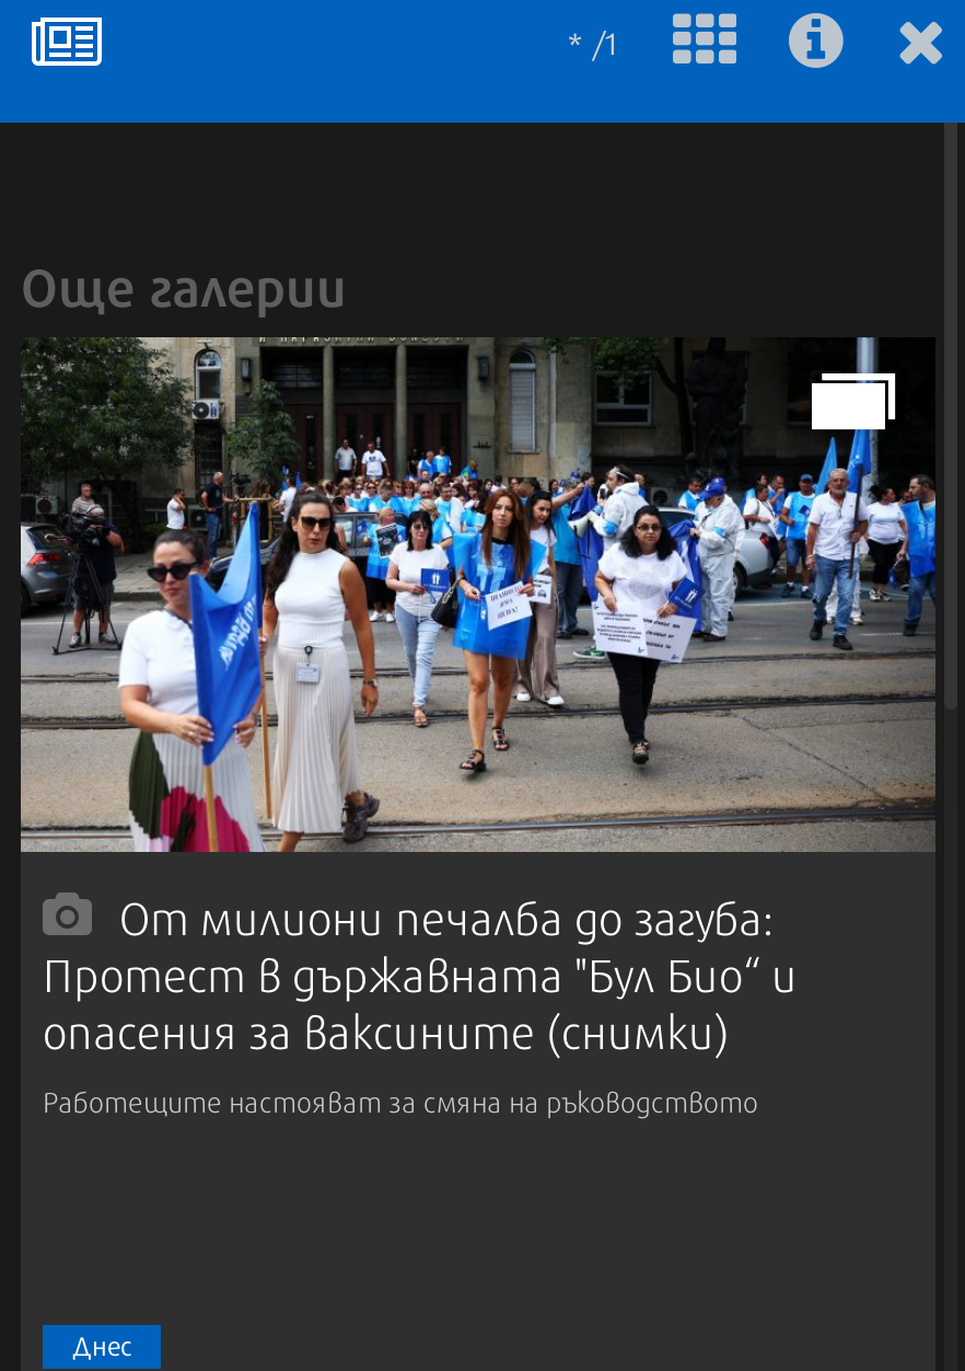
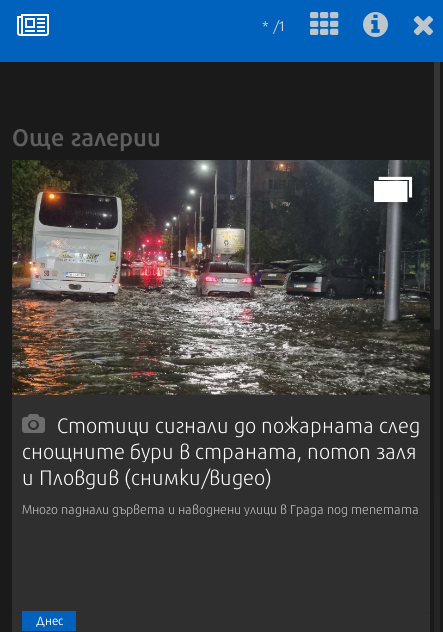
[19,335,938,1058] [image] | От милиони печалба до загуба: | Протест в държавната "Бул Био“ и | опасения за ваксините (снимки) -> [11,160,430,489] [image] | Стотици сигнали до пожарната след | снощните бури в страната, потоп заля | и Пловдив (снимки/видео)
[43,1091,758,1119] Работещите настояват за смяна на ръководството -> [22,504,419,517] Много паднали дървета и наводнени улици в Града под тепетата

